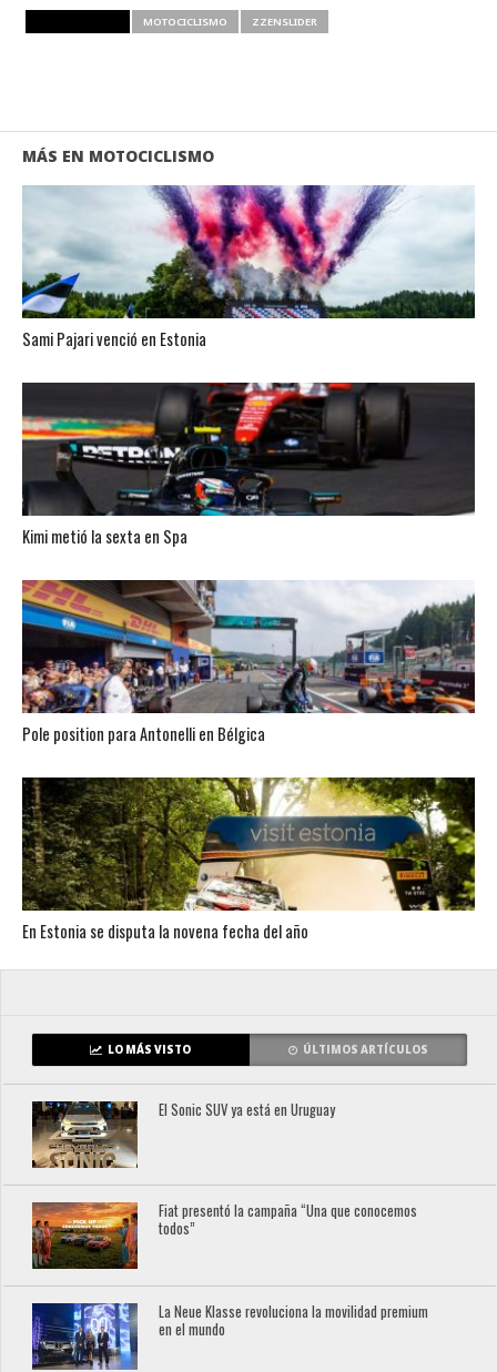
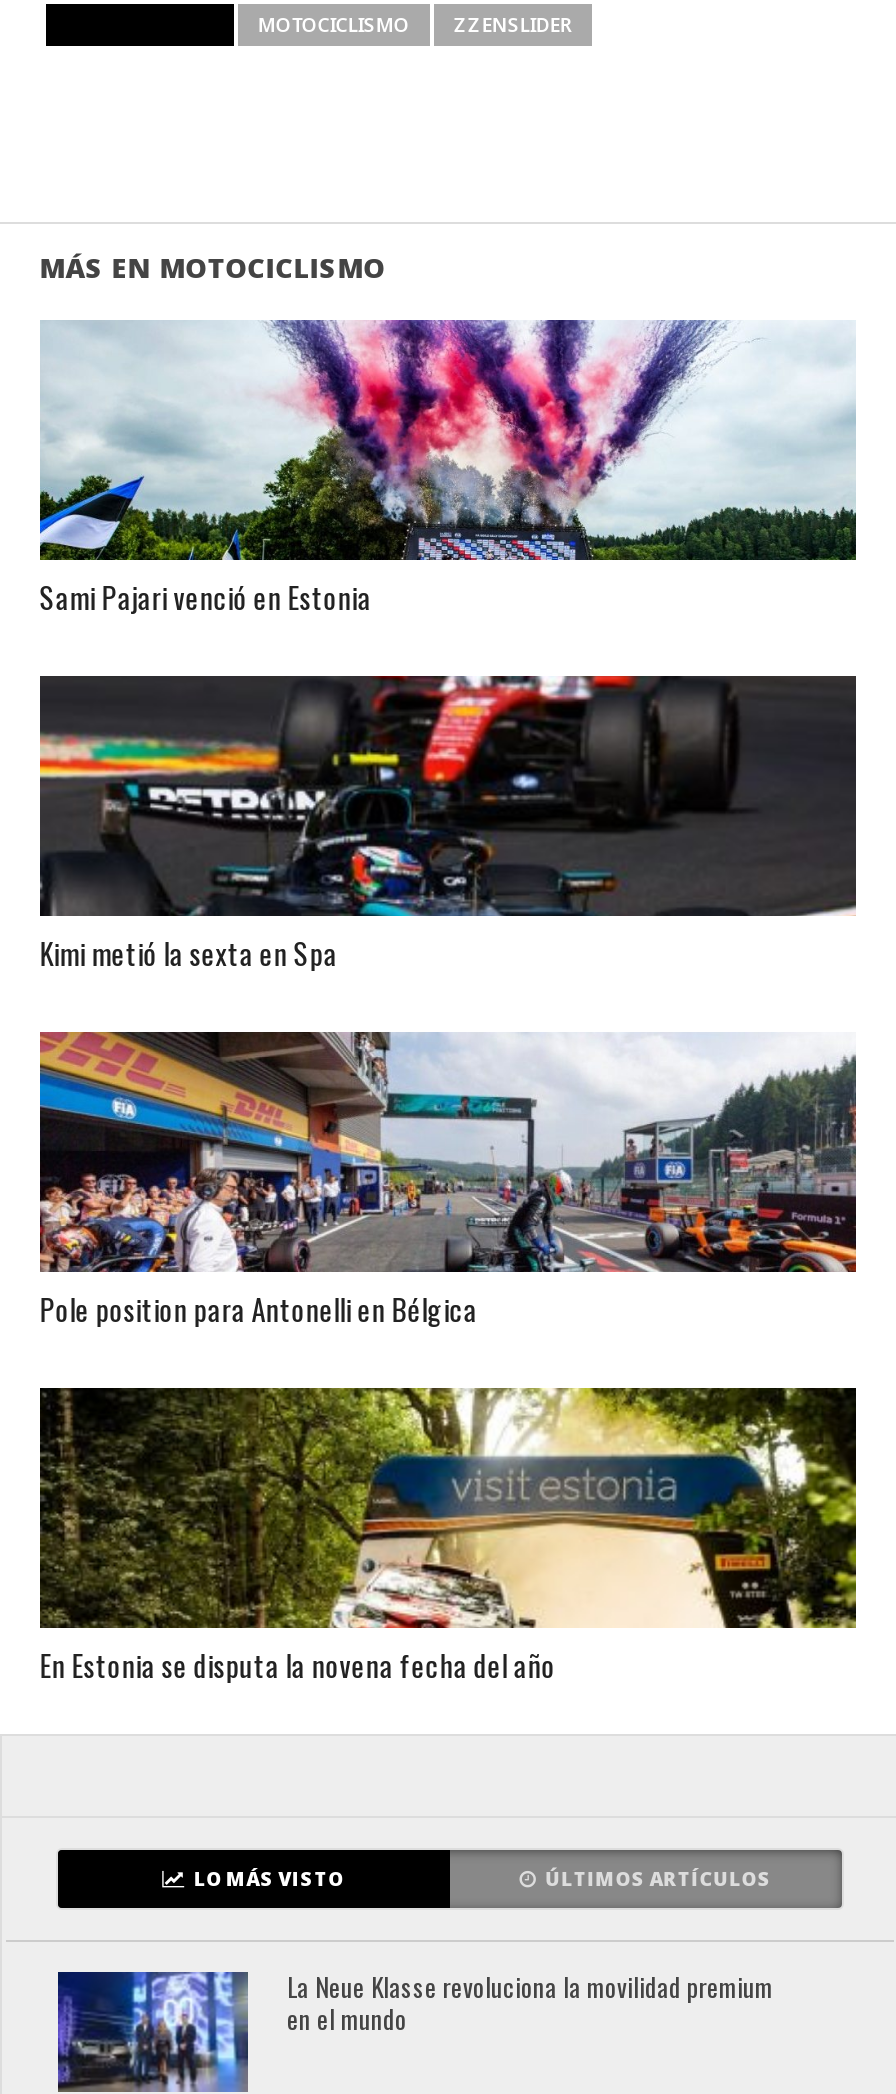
[31,1099,336,1169] [image] | El Sonic SUV ya está en Uruguay -> none
[32,1200,418,1270] [image] | Fiat presentó la campaña “Una que conocemos | todos” -> none

